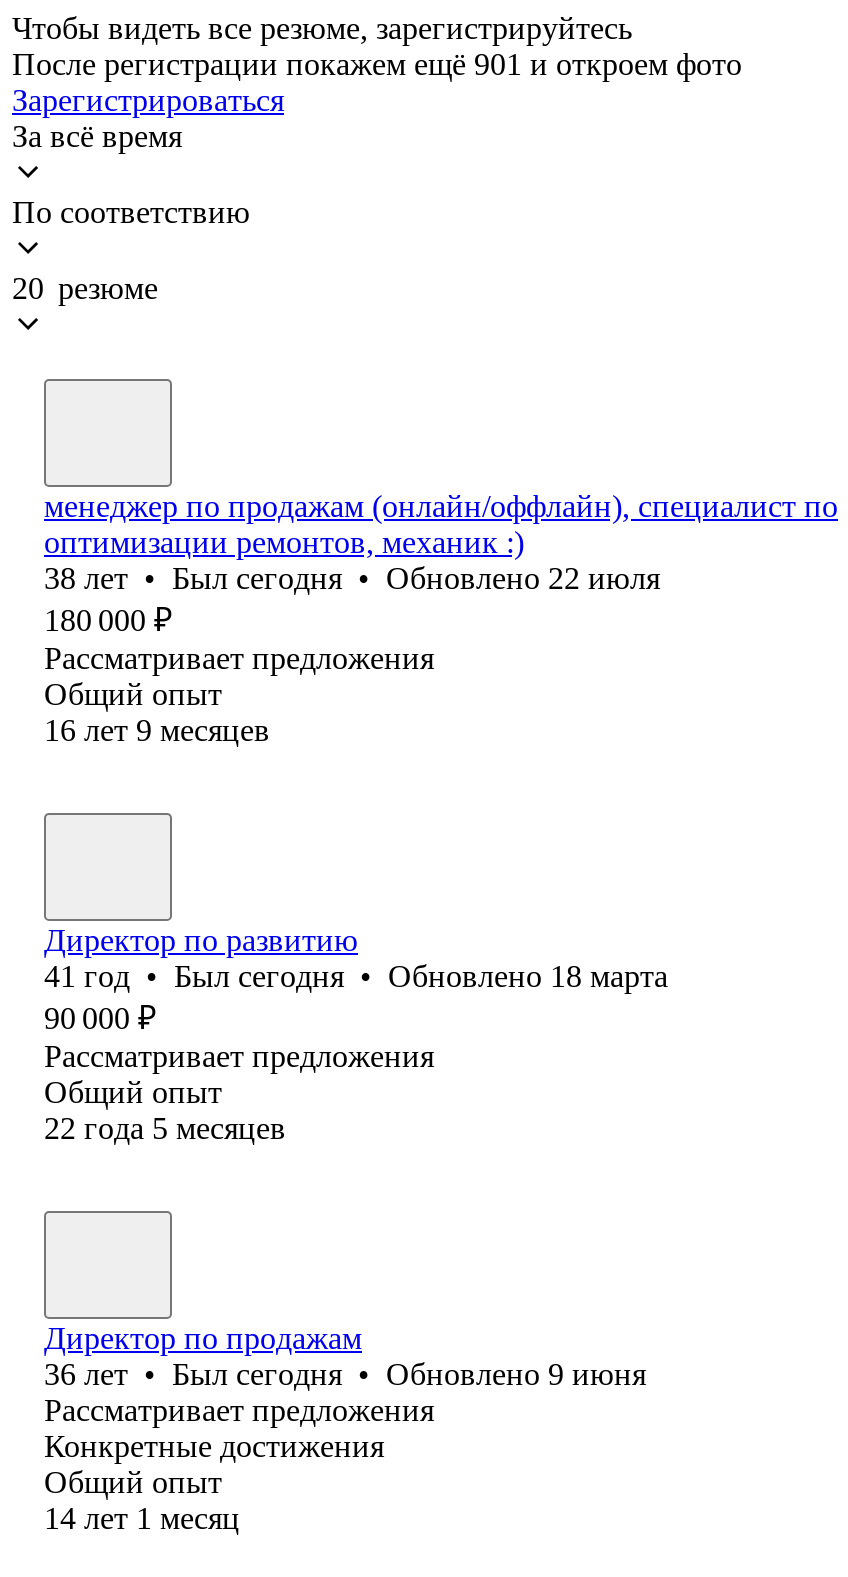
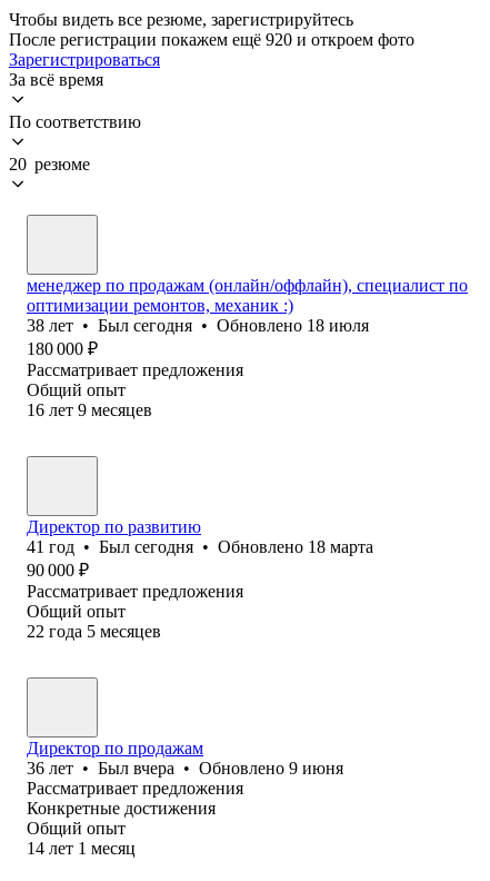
[12,47,742,81] После регистрации покажем ещё 901 и откроем фото -> [9,30,414,49] После регистрации покажем ещё 920 и откроем фото
[44,561,660,595] 38 лет • Был сегодня • Обновлено 22 июля -> [27,316,369,335] 38 лет • Был сегодня • Обновлено 18 июля
[44,1357,646,1391] 36 лет • Был сегодня • Обновлено 9 июня -> [27,759,343,777] 36 лет • Был вчера • Обновлено 9 июня

